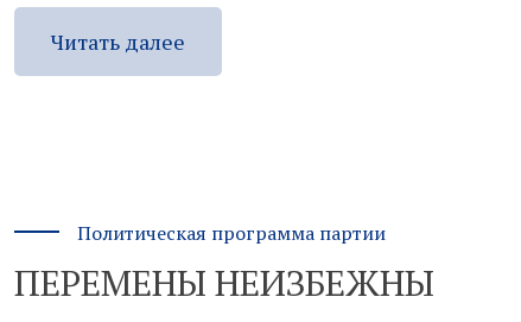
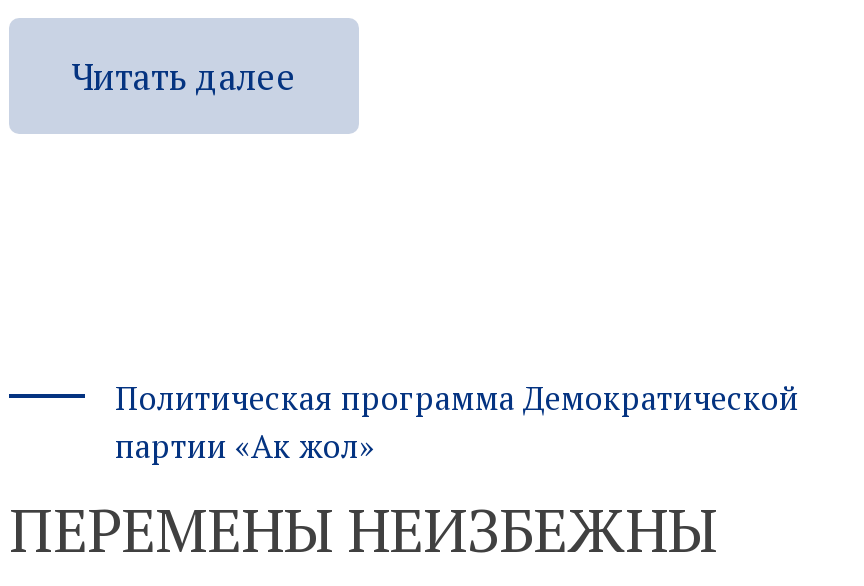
[77,220,386,246] Политическая программа партии -> [115,376,799,468] Политическая программа Демократической | партии «Ак жол»

